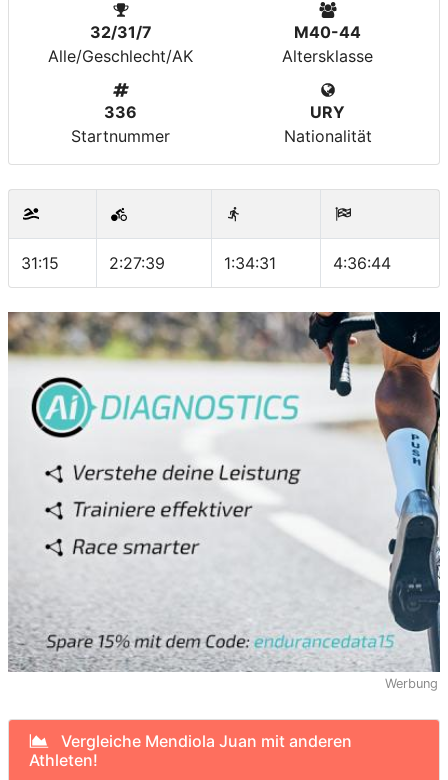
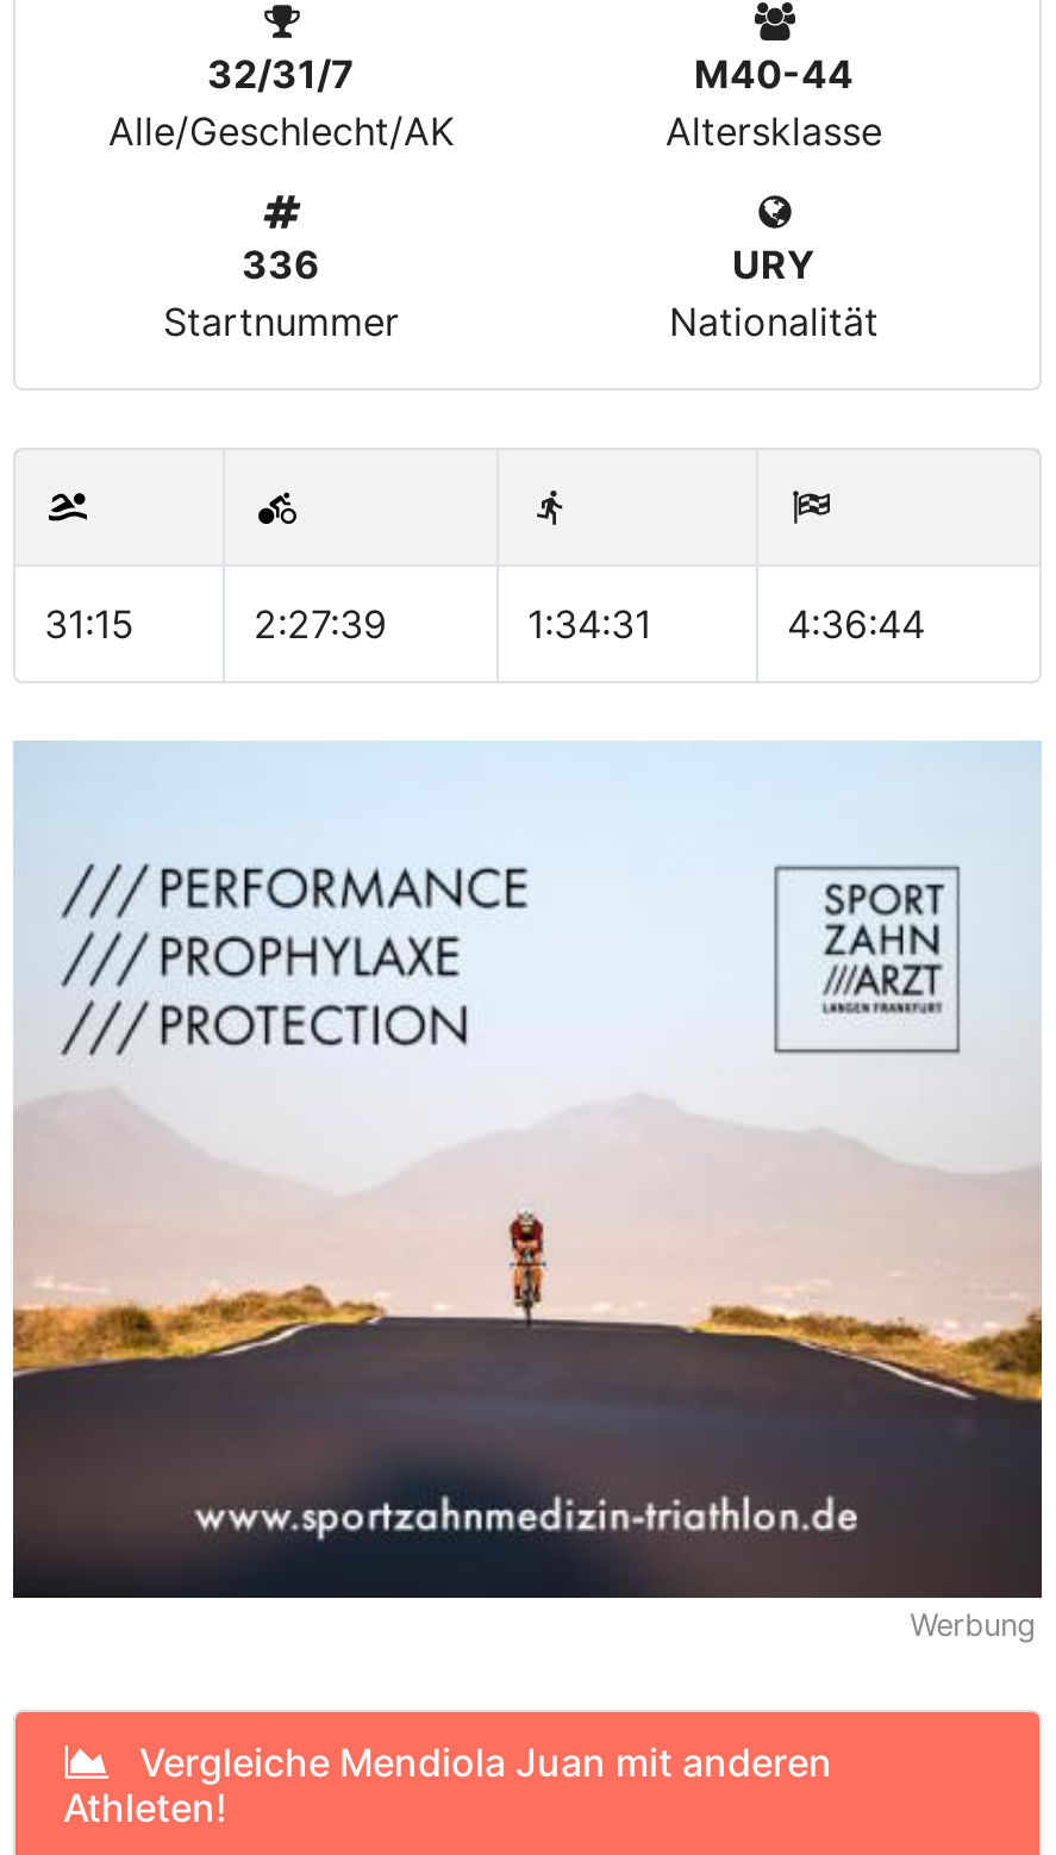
[7,311,441,672] [image] -> [11,741,1044,1600] [image]

